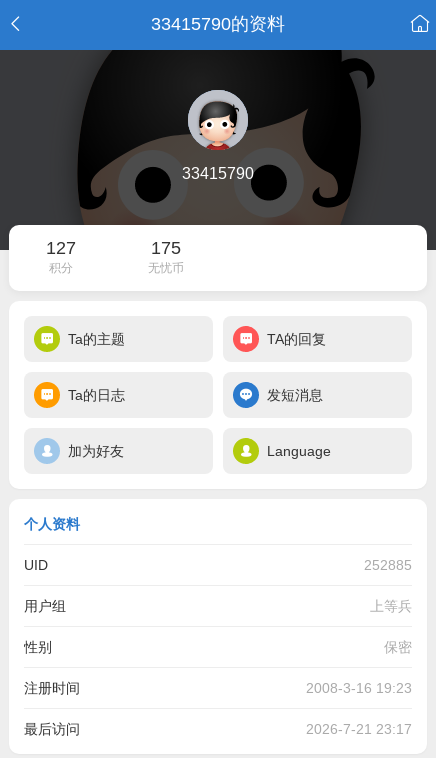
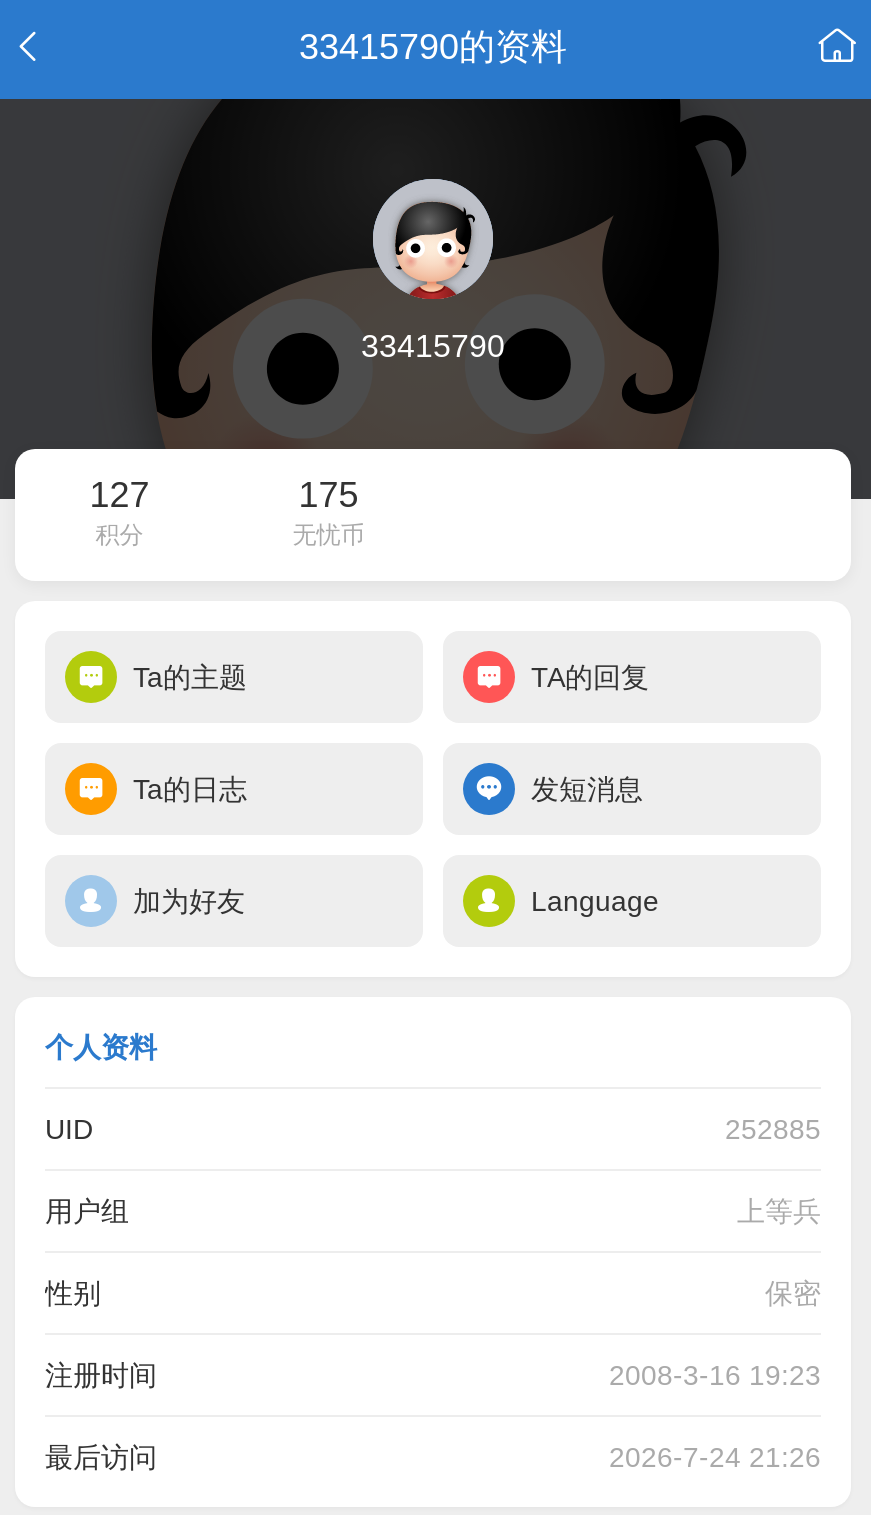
[306,721,412,737] 2026-7-21 23:17 -> [609,1441,821,1473] 2026-7-24 21:26

